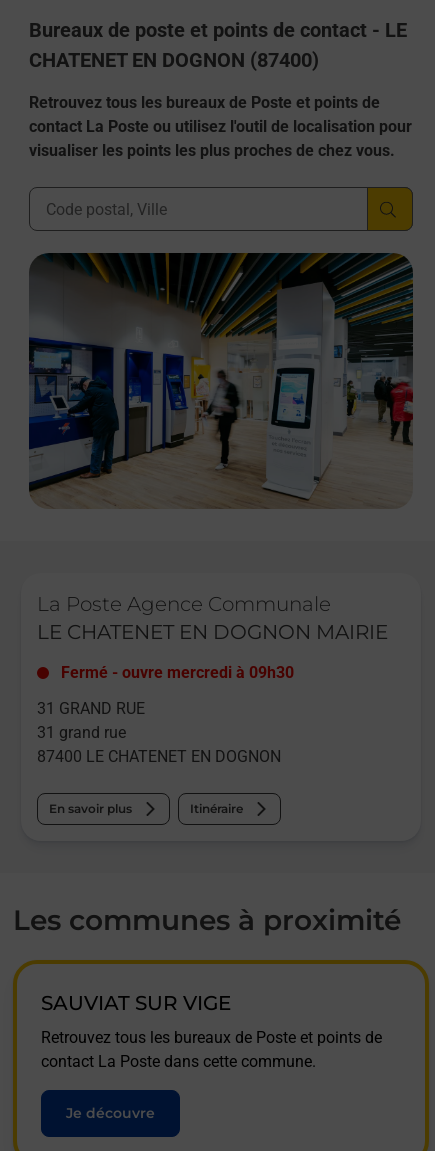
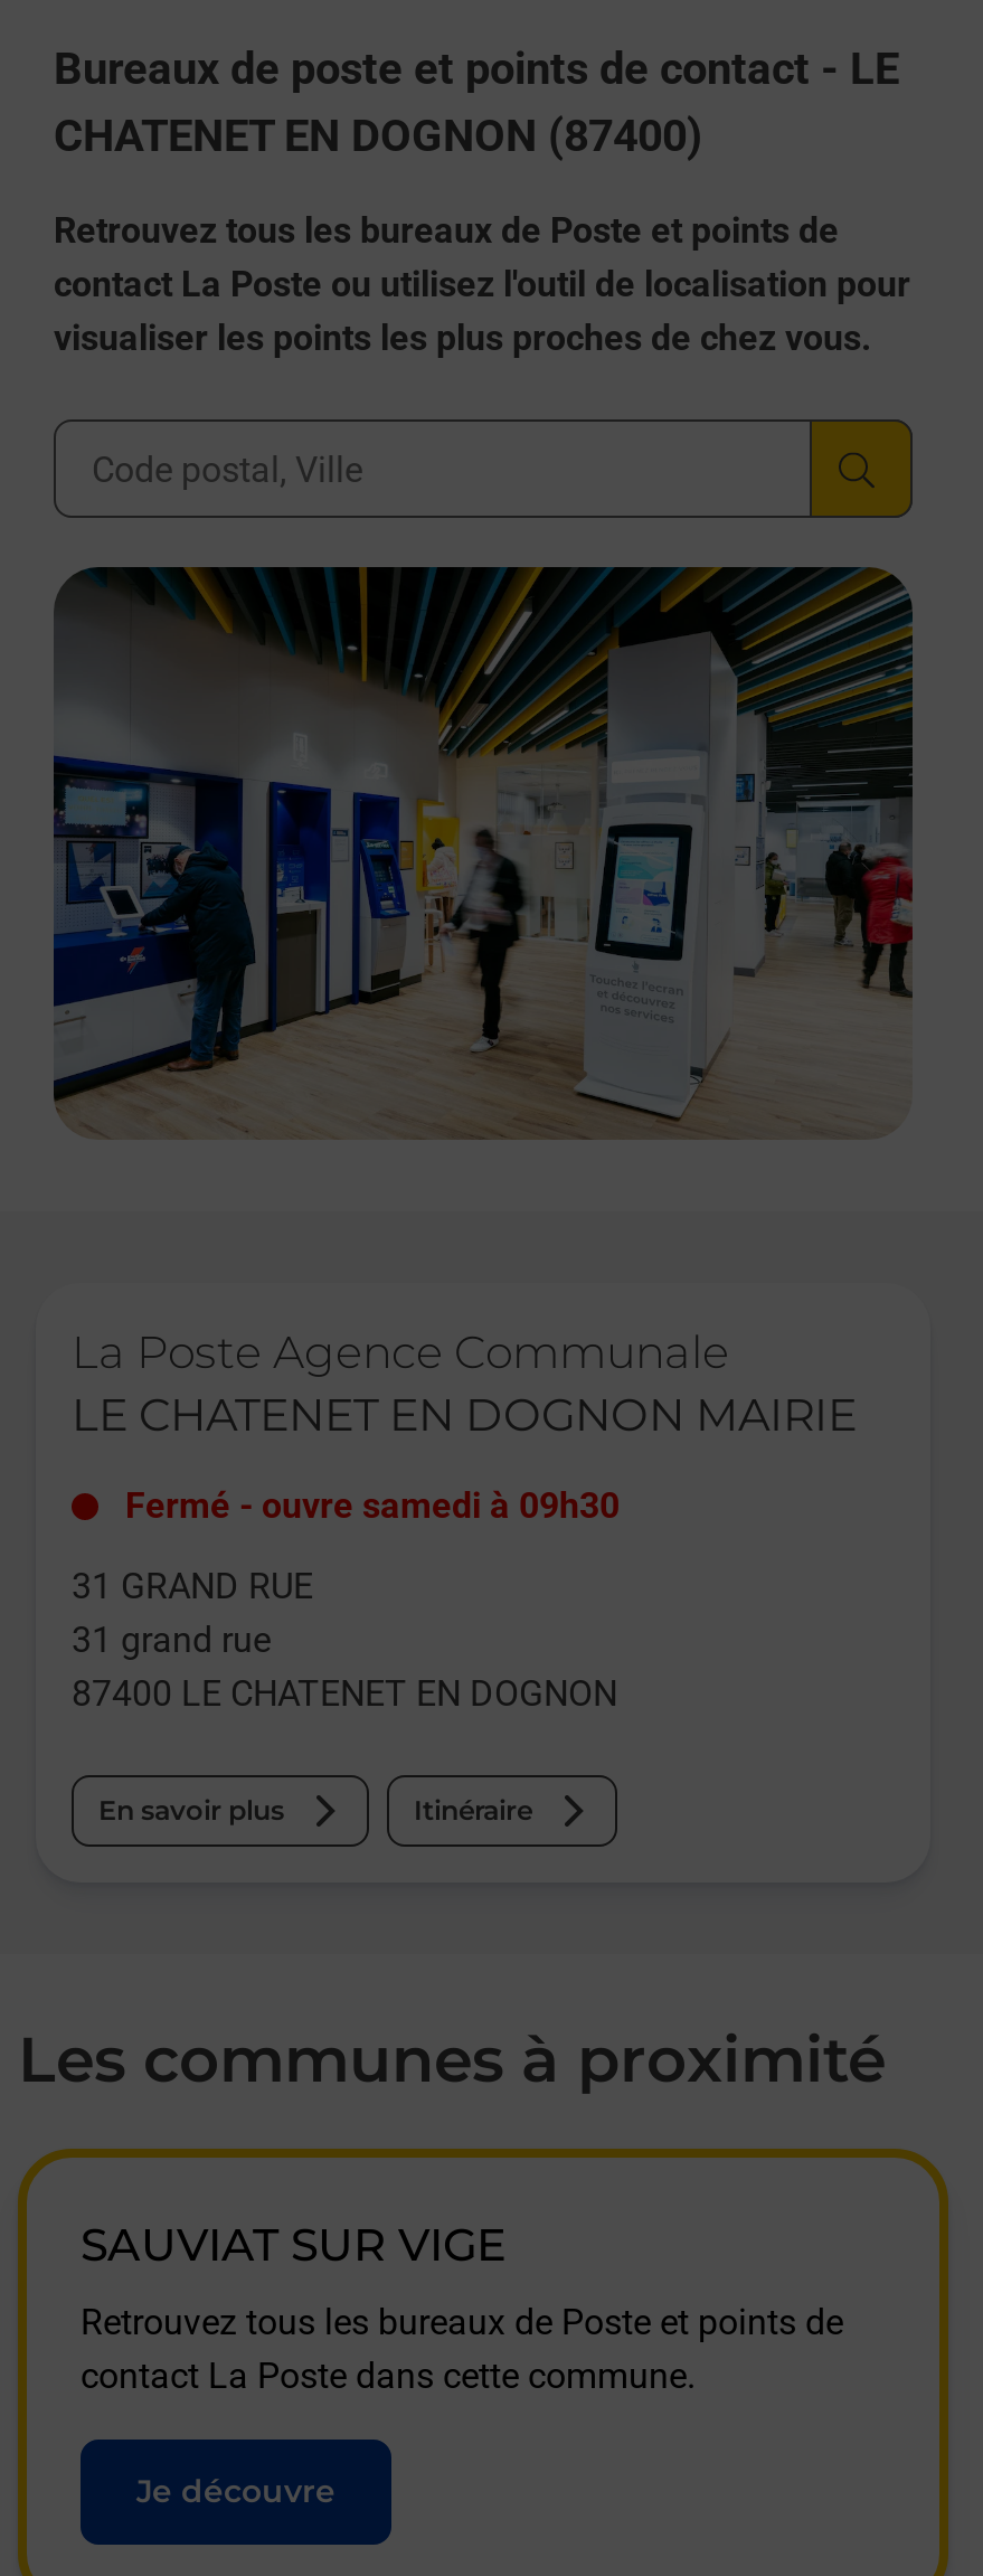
[61,663,294,682] Fermé - ouvre mercredi à 09h30 -> [125,1484,620,1527] Fermé - ouvre samedi à 09h30

